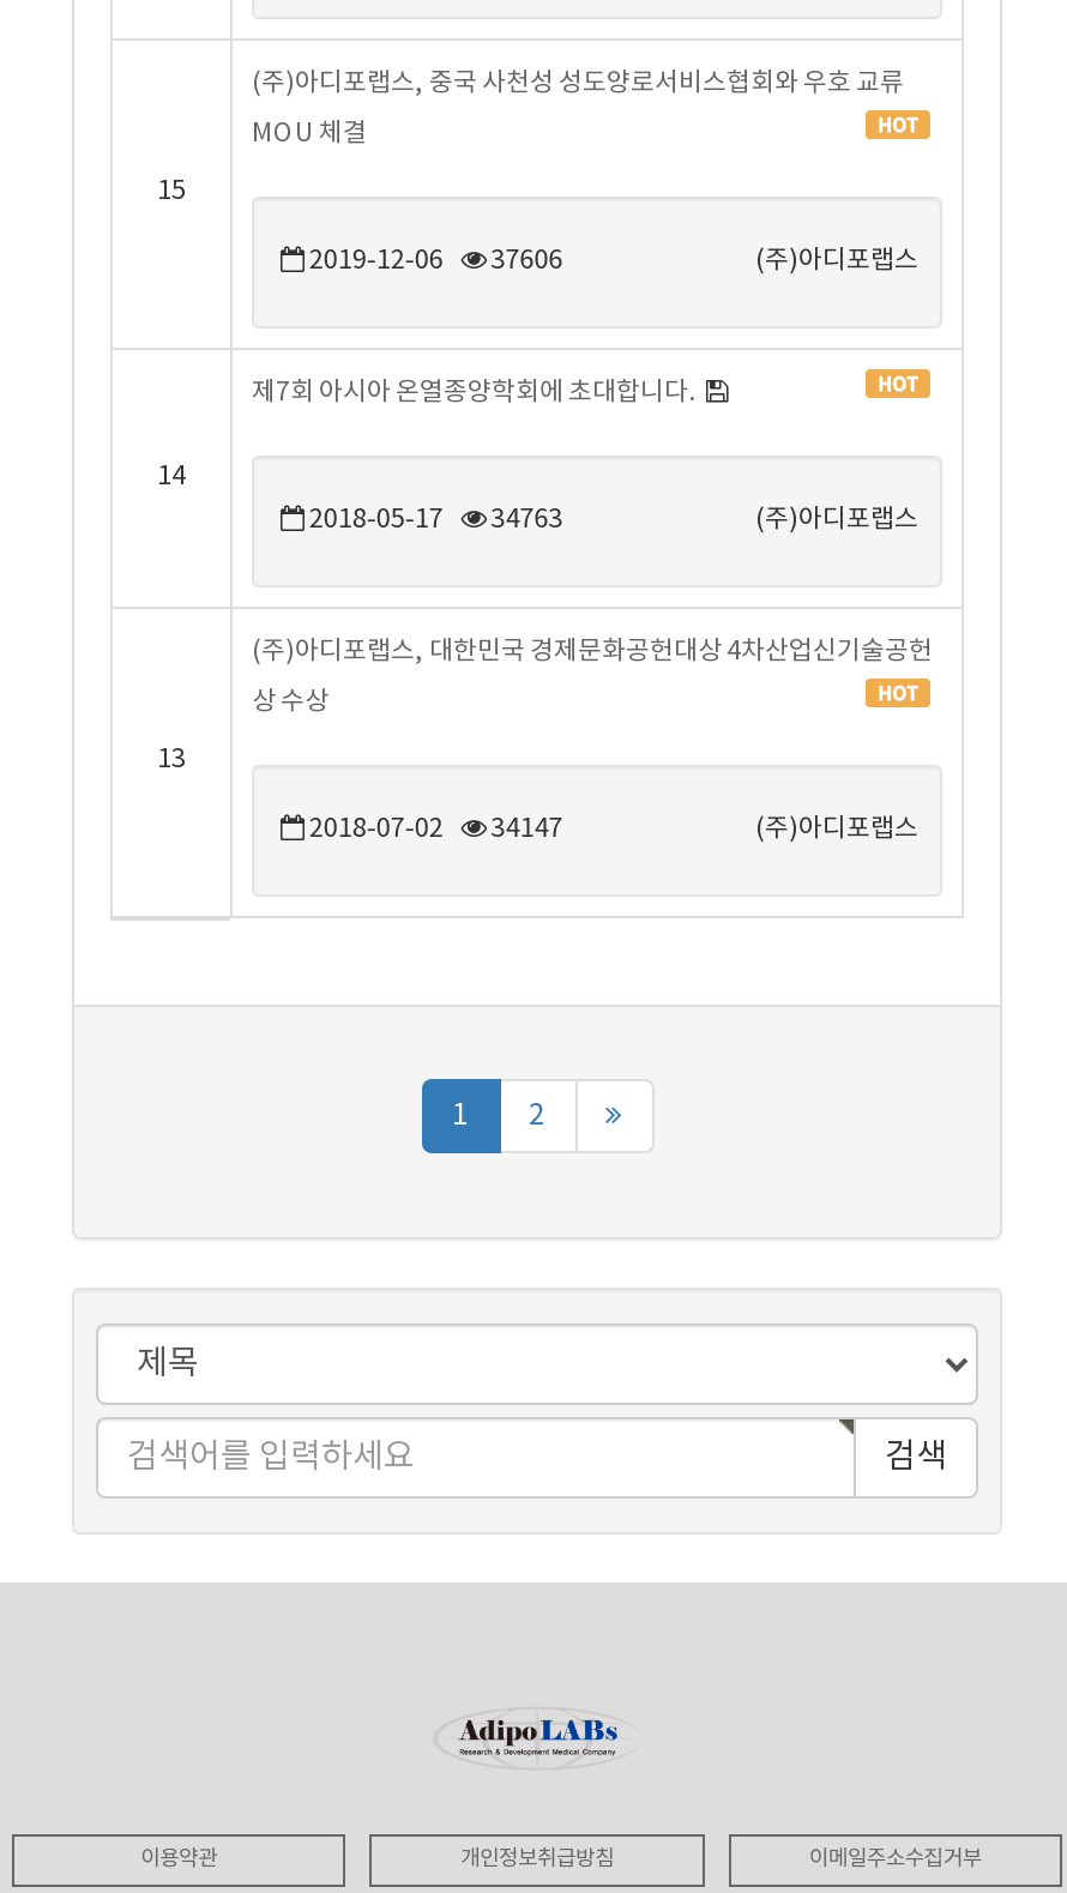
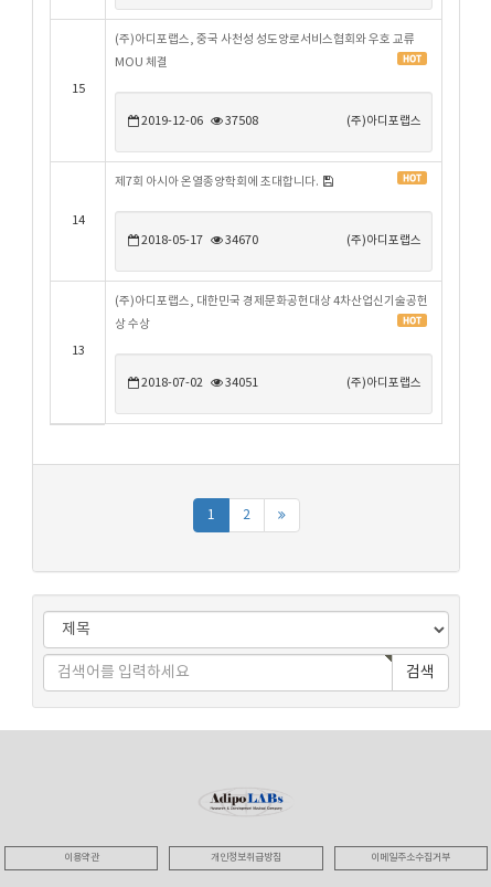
[309,247,563,276] 2019-12-06 37606 -> [141,115,258,128] 2019-12-06 37508
[309,506,563,535] 2018-05-17 34763 -> [141,234,258,247] 2018-05-17 34670
[309,815,563,844] 2018-07-02 34147 -> [141,377,258,390] 2018-07-02 34051

